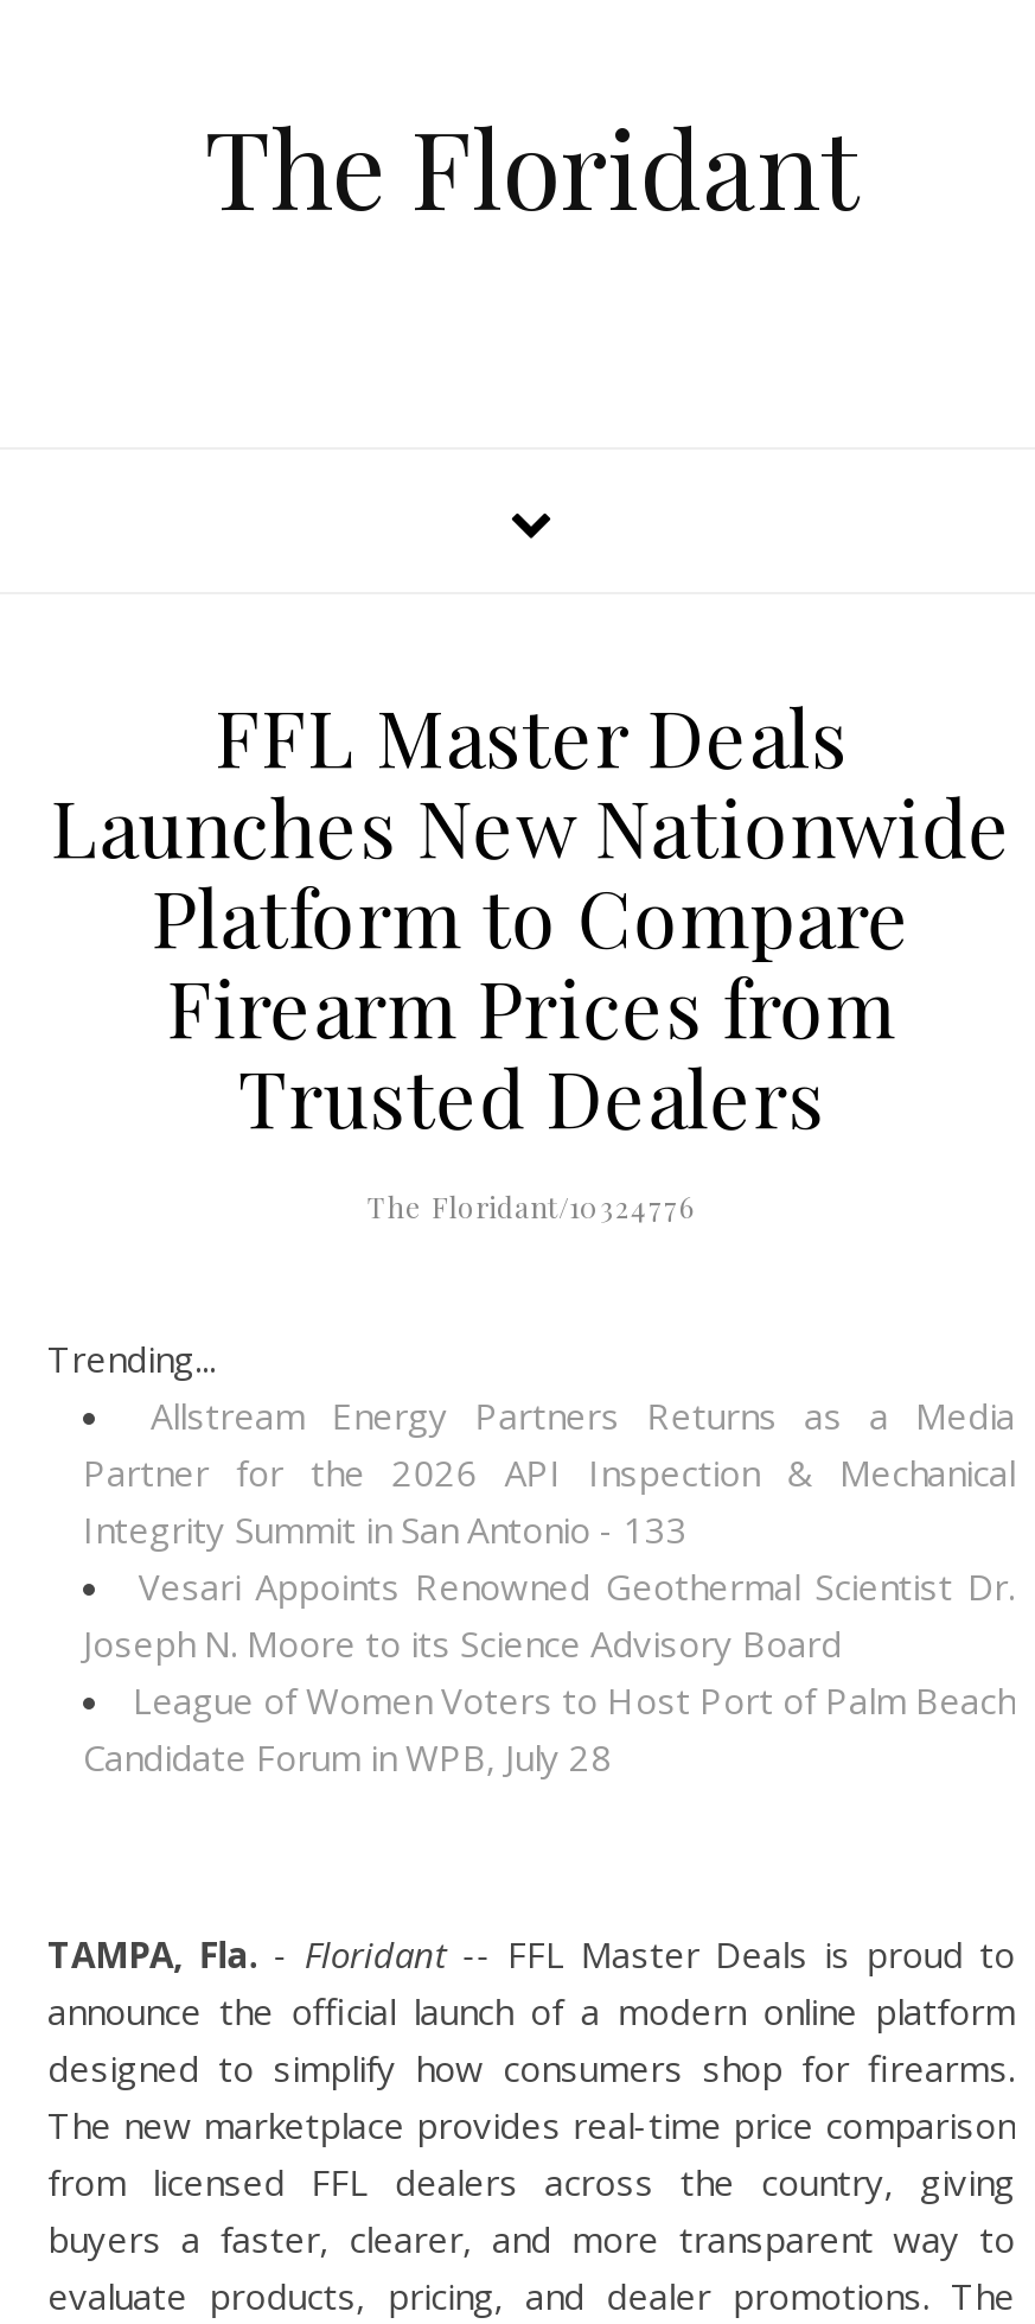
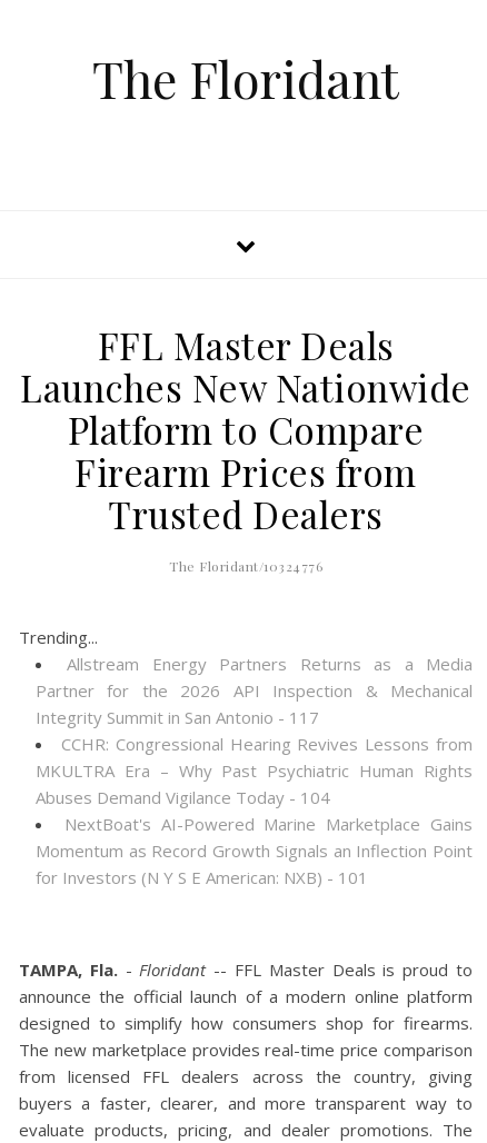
[83,1505,1015,1781] Integrity Summit in San Antonio - 133 | Vesari Appoints Renowned Geothermal Scientist Dr. | Joseph N. Moore to its Science Advisory Board | League of Women Voters to Host Port of Palm Beach | Candidate Forum in WPB, July 28 -> [36,706,473,888] Integrity Summit in San Antonio - 117 | CCHR: Congressional Hearing Revives Lessons from | MKULTRA Era – Why Past Psychiatric Human Rights | Abuses Demand Vigilance Today - 104 | NextBoat's AI-Powered Marine Marketplace Gains | Momentum as Record Growth Signals an Inflection Point | for Investors (N Y S E American: NXB) - 101

